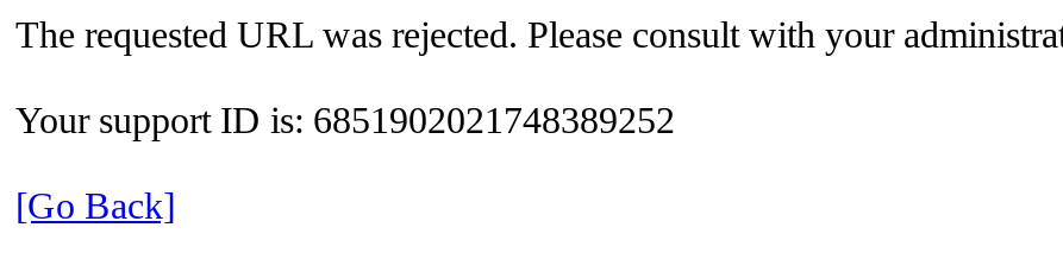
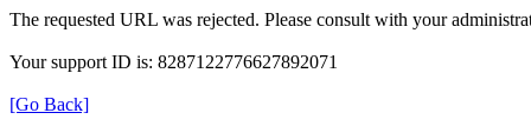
[15,100,675,140] Your support ID is: 6851902021748389252 -> [9,52,338,72] Your support ID is: 8287122776627892071

